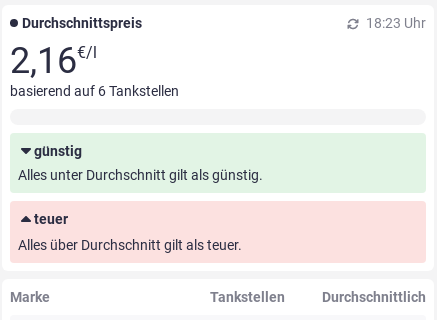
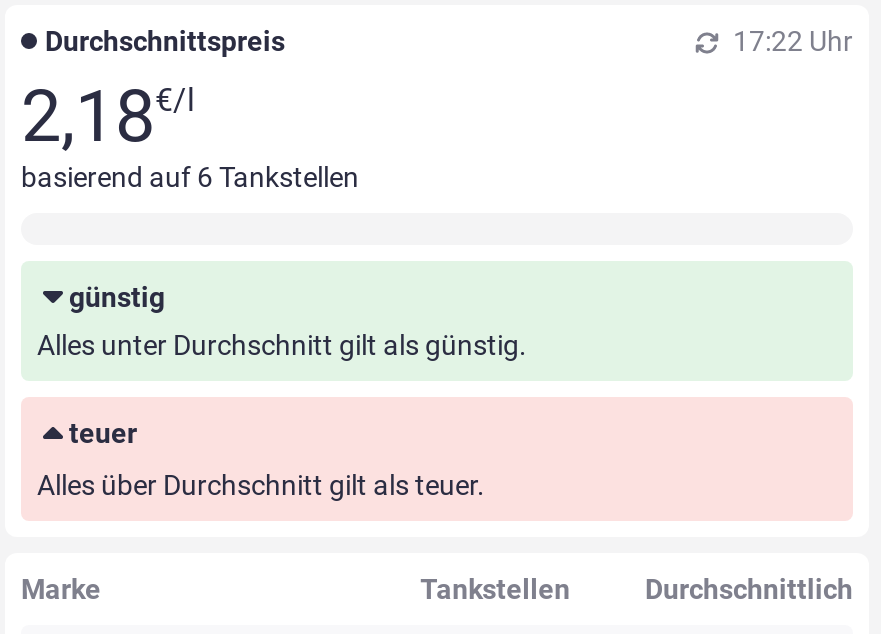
[363,15,426,31] 18:23 Uhr -> [727,25,853,57] 17:22 Uhr
[10,40,97,82] 2,16€/l -> [21,75,195,159] 2,18€/l

